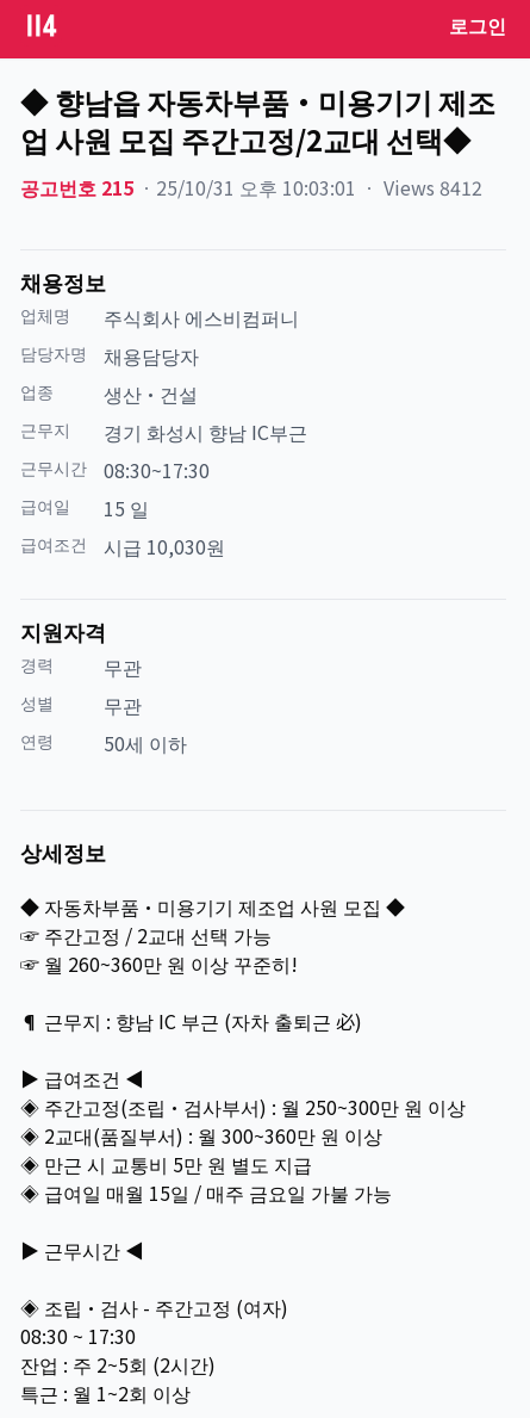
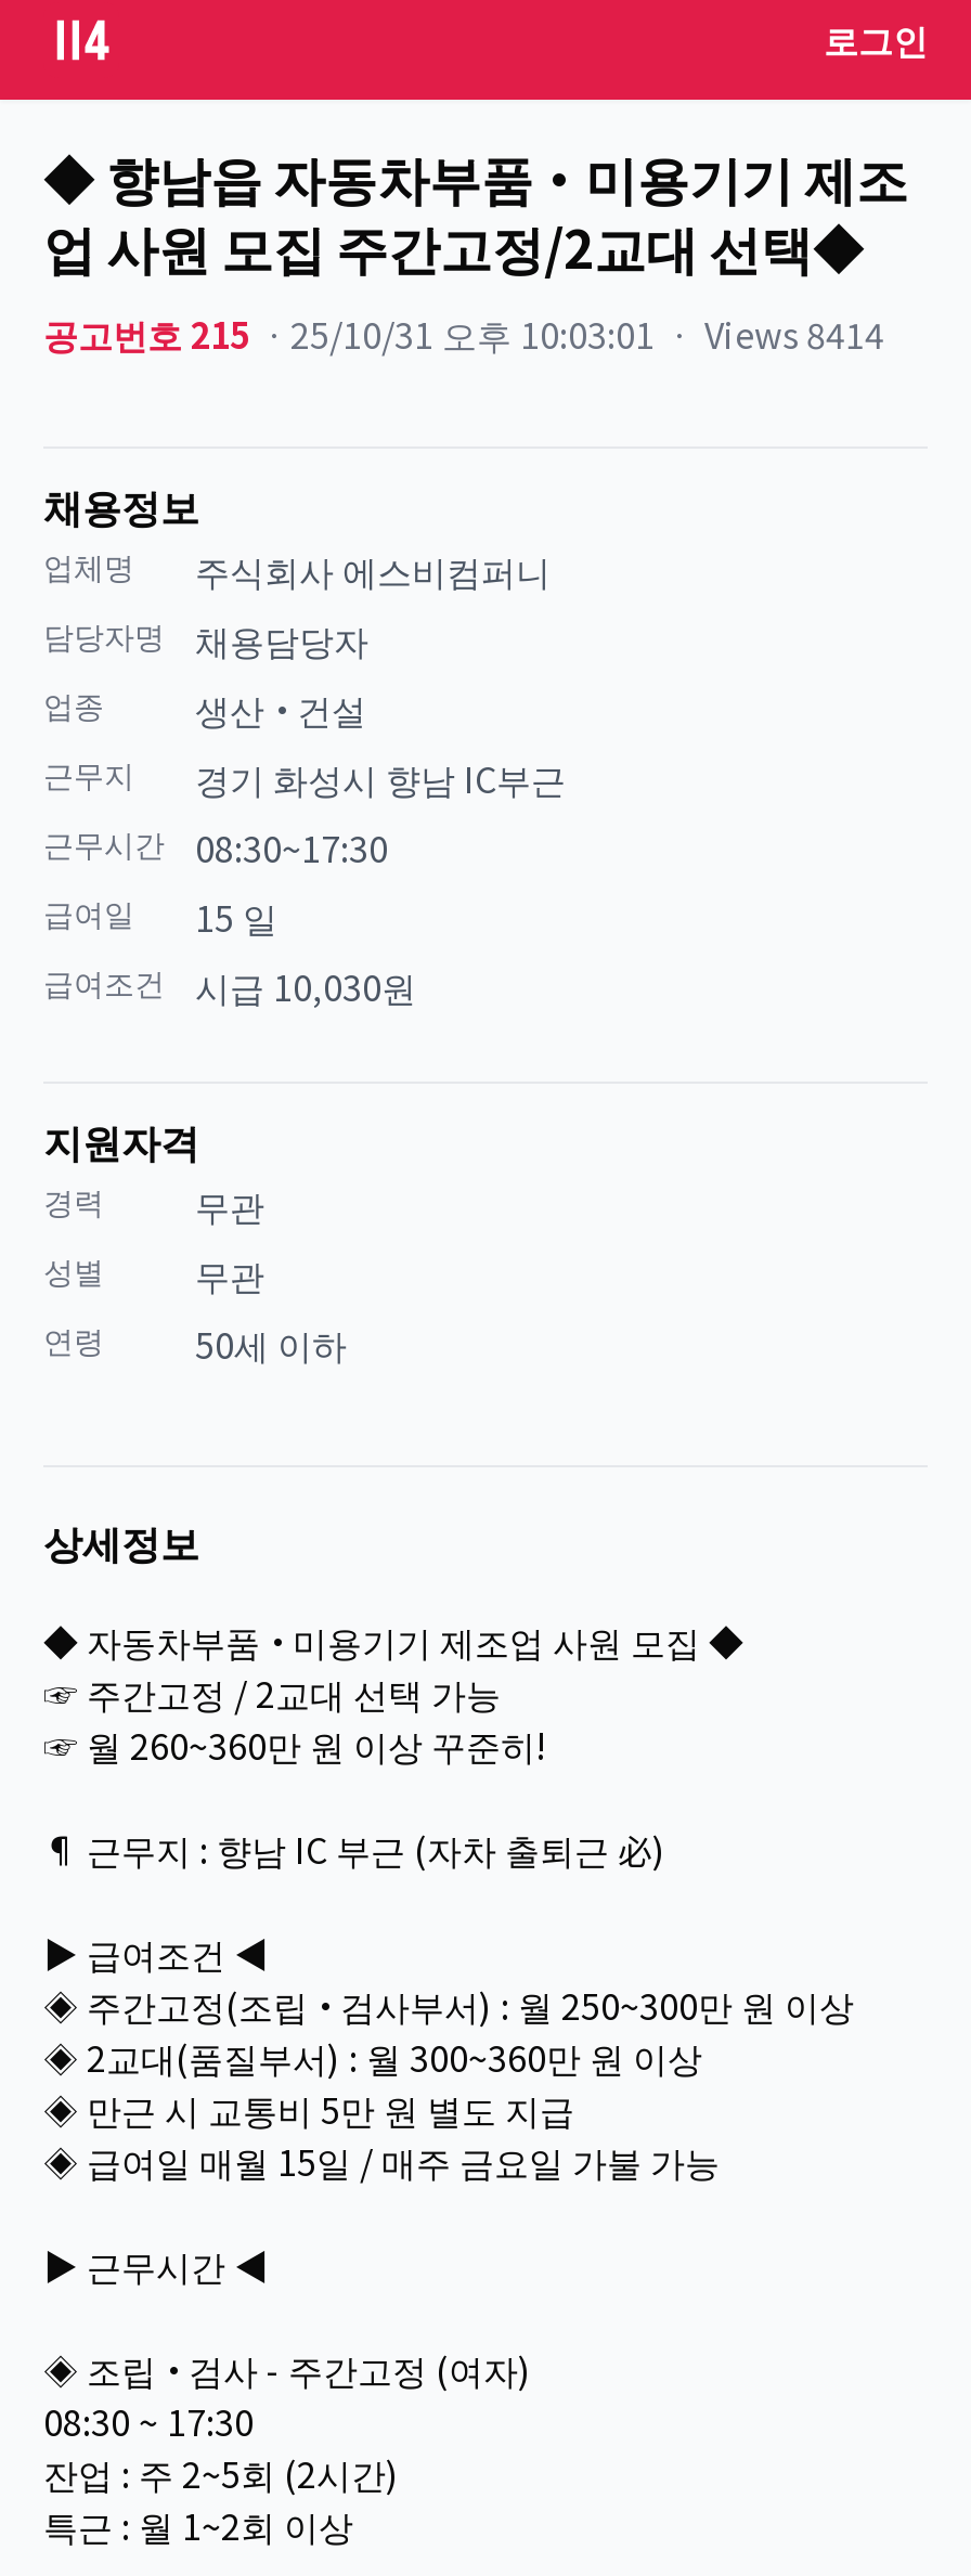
[20,173,482,202] 공고번호 215 ㆍ 25/10/31 오후 10:03:01 ㆍ Views 8412 -> [43,308,884,360] 공고번호 215 ㆍ 25/10/31 오후 10:03:01 ㆍ Views 8414

